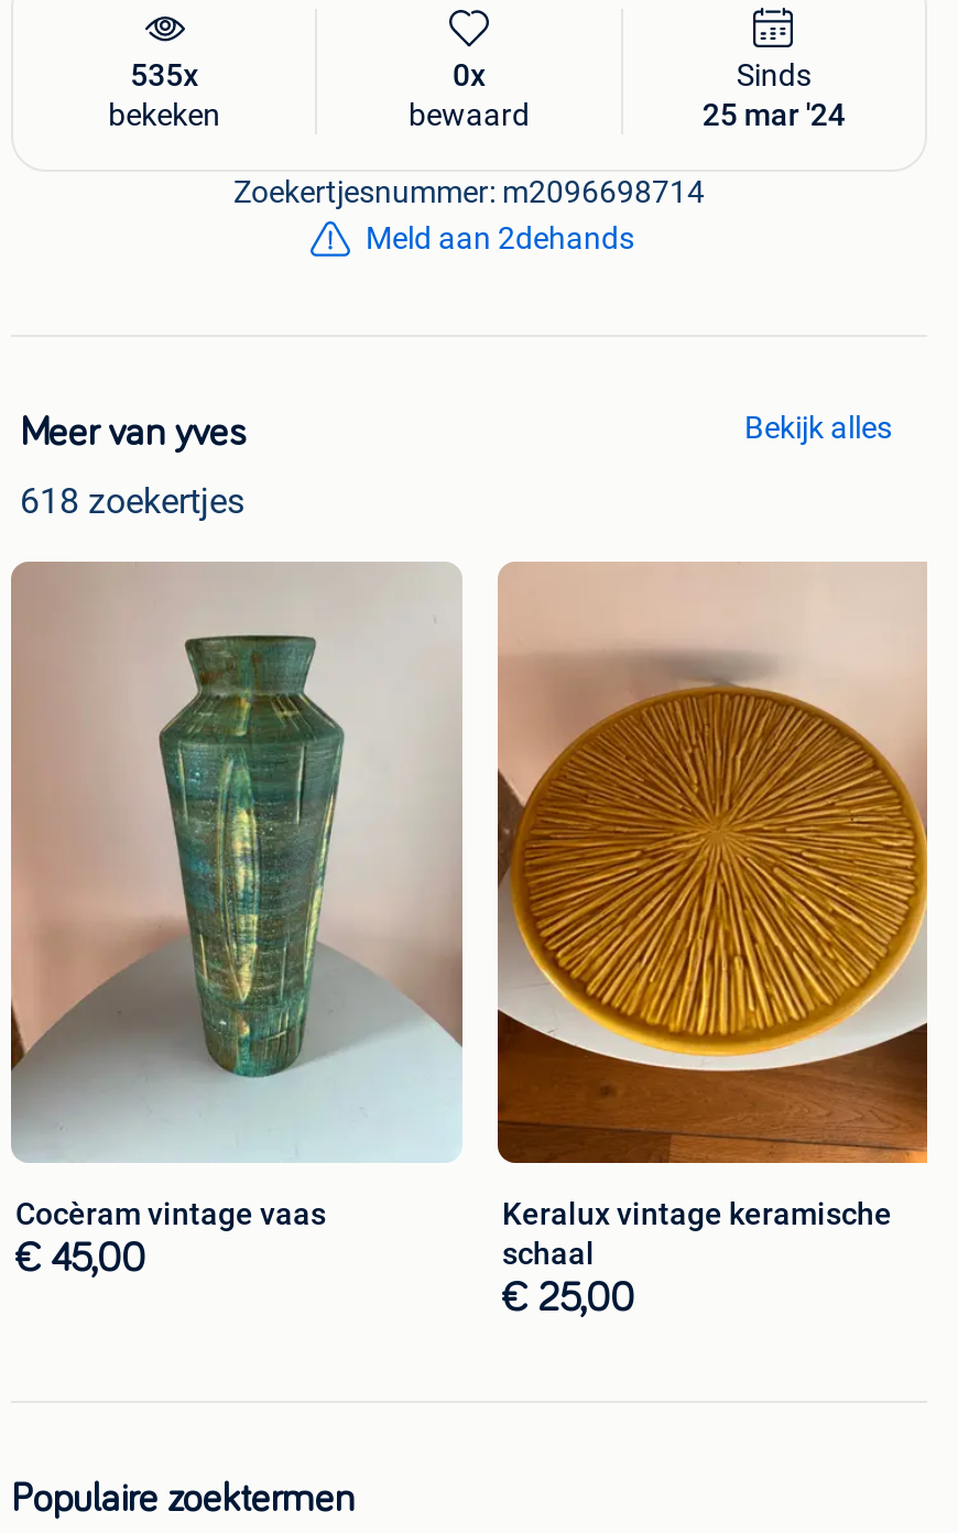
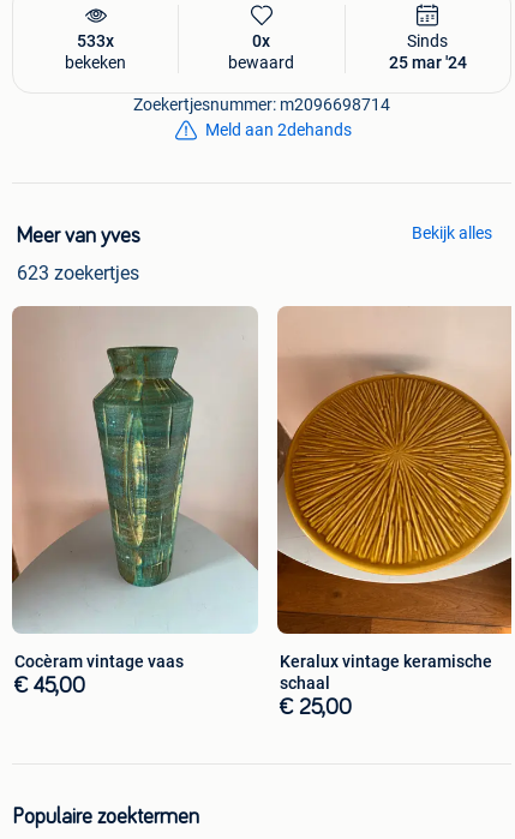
[130,58,199,93] 535x -> [77,32,114,51] 533x
[20,481,244,523] 618 zoekertjes -> [17,262,139,285] 623 zoekertjes

